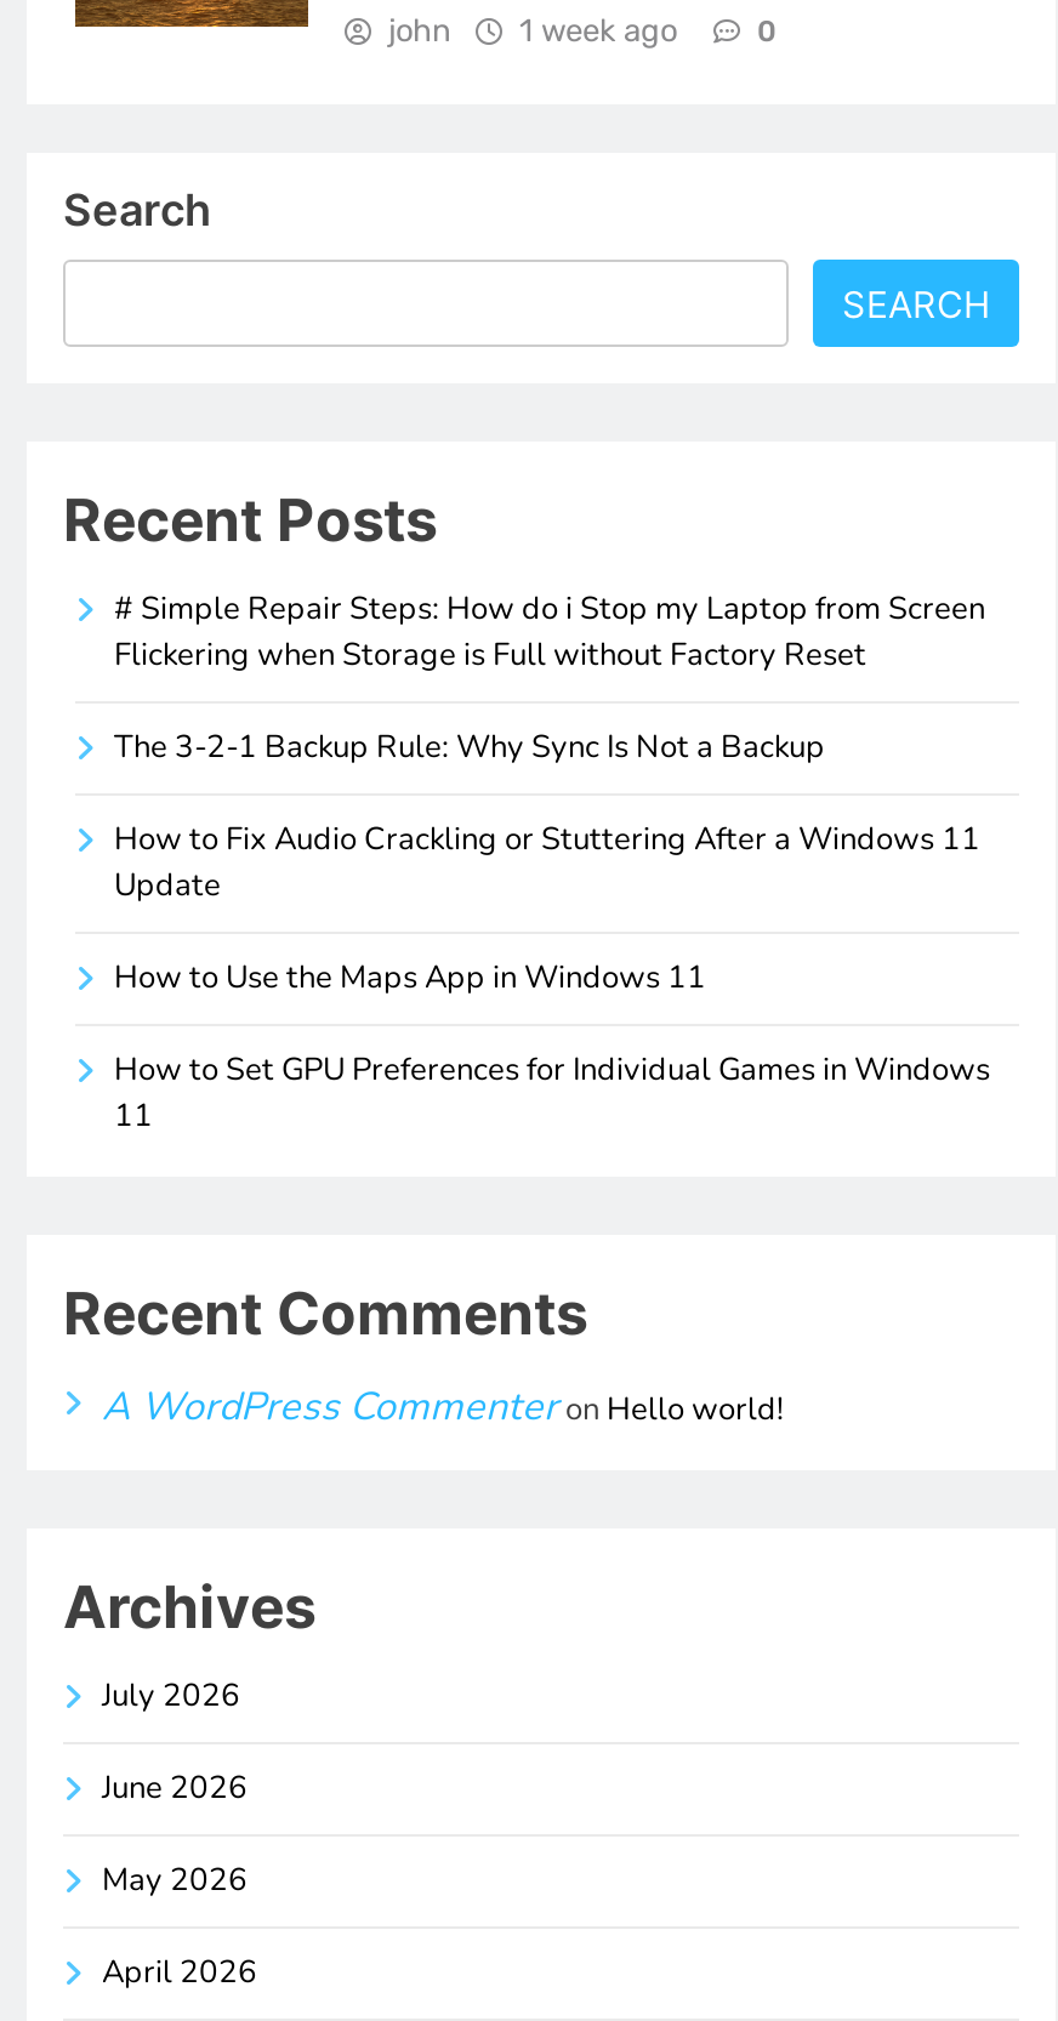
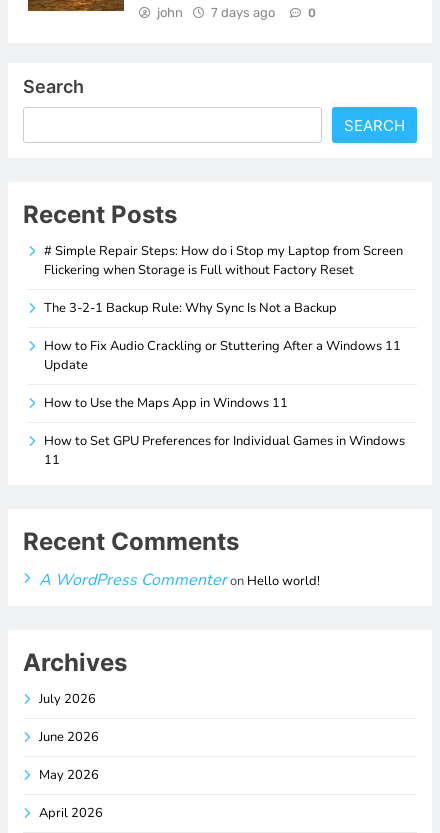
[388,11,677,48] john 1 week ago -> [157,5,275,20] john 7 days ago

